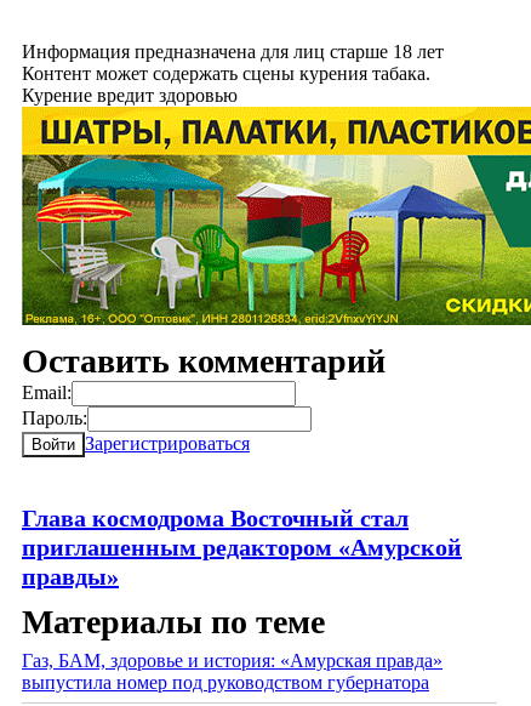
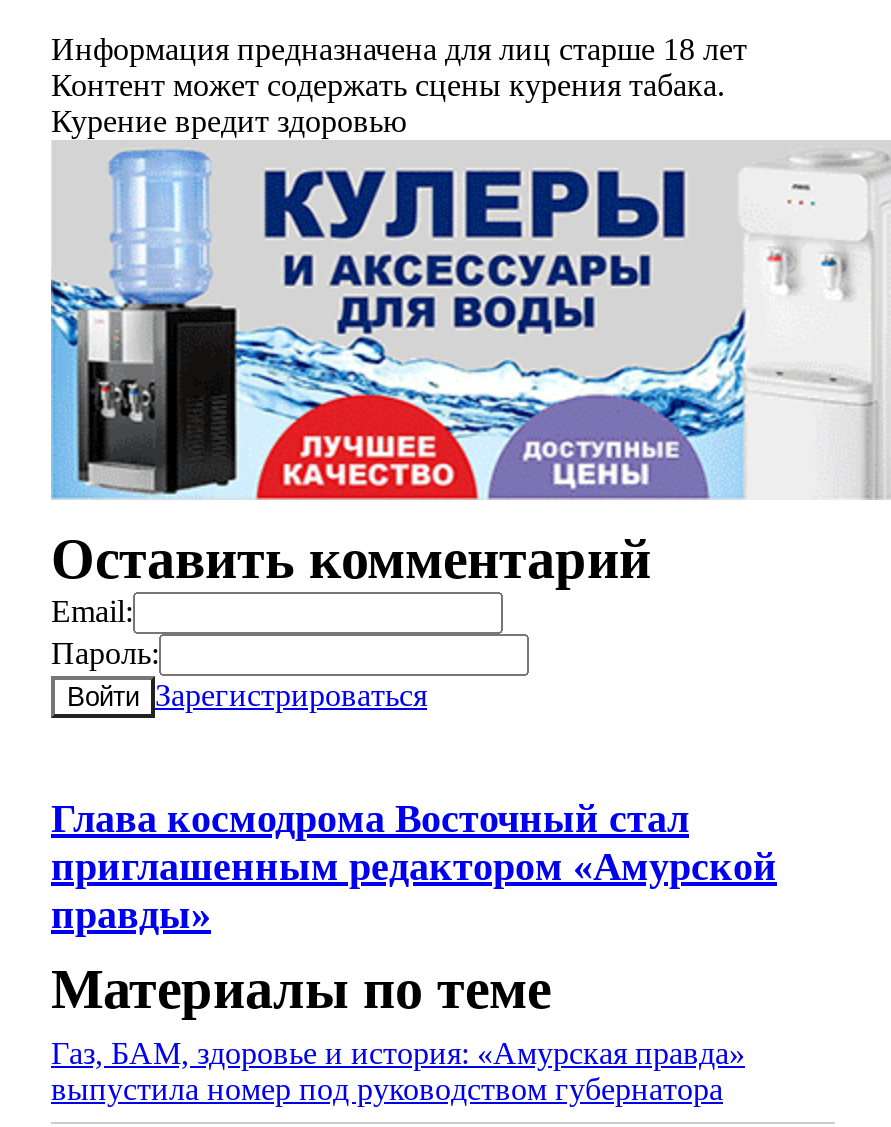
[21,106,527,326] [image] -> [49,140,885,502] [image]

